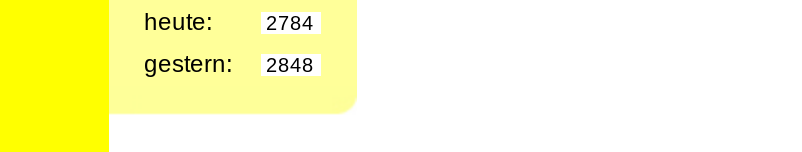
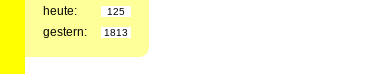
[266,12,314,34] 2784 -> [106,6,124,17] 125
[144,50,314,78] gestern: 2848 -> [42,25,127,39] gestern: 1813

